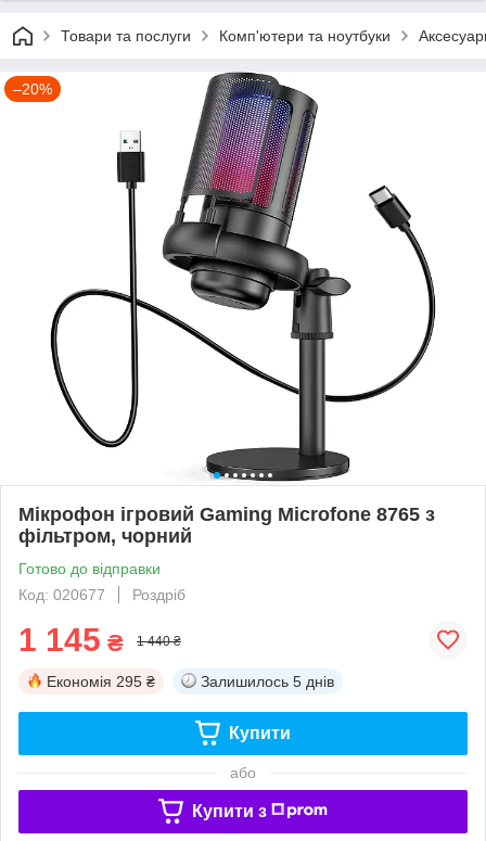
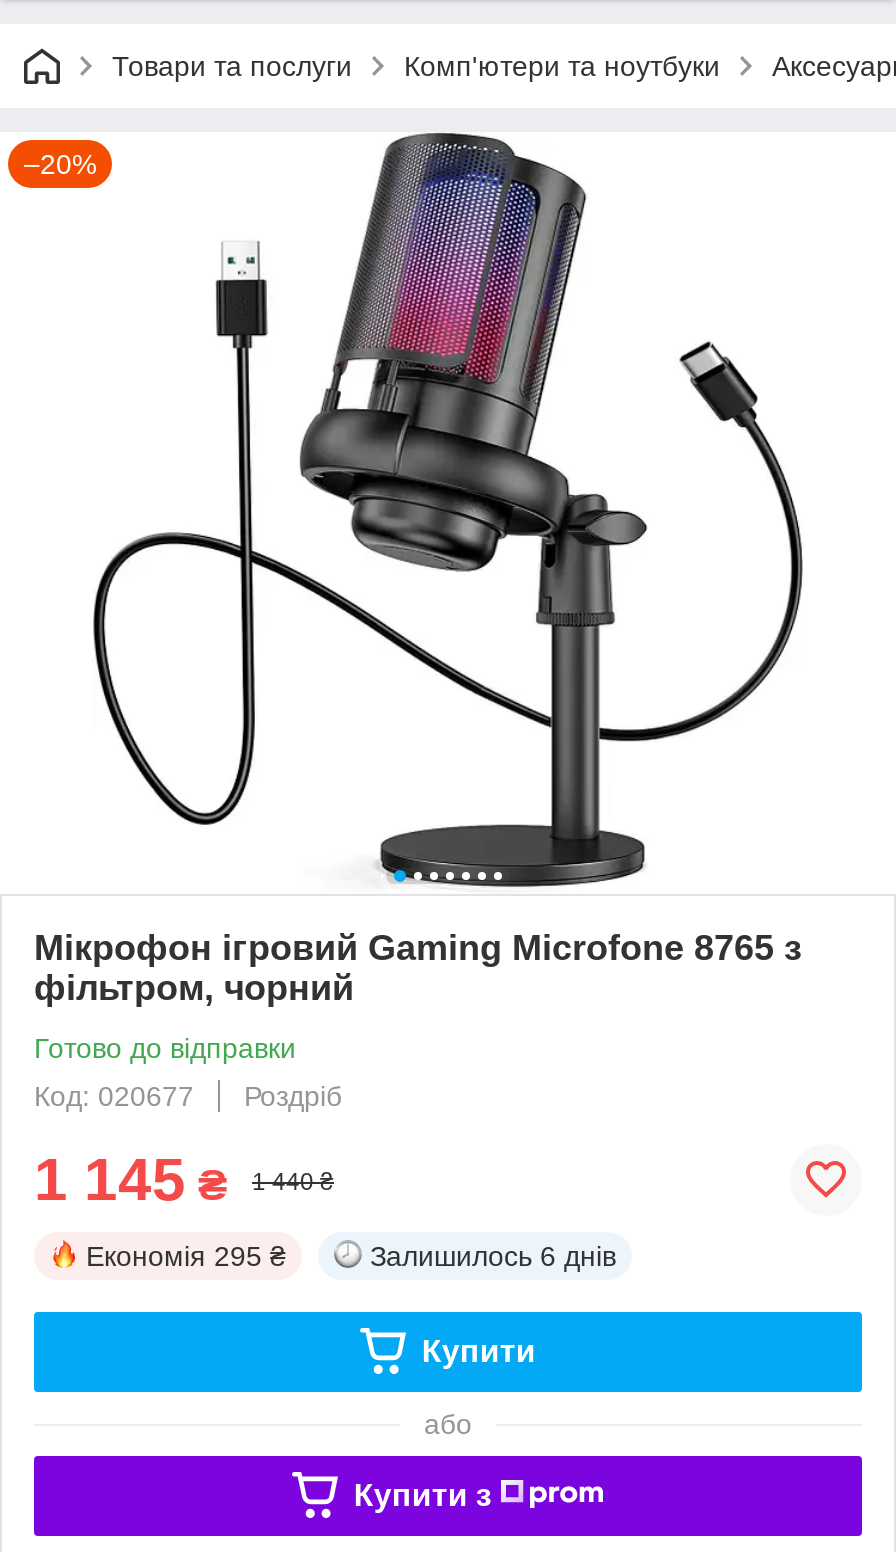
[201,673,334,690] Залишилось 5 днів -> [370,1240,616,1272] Залишилось 6 днів

